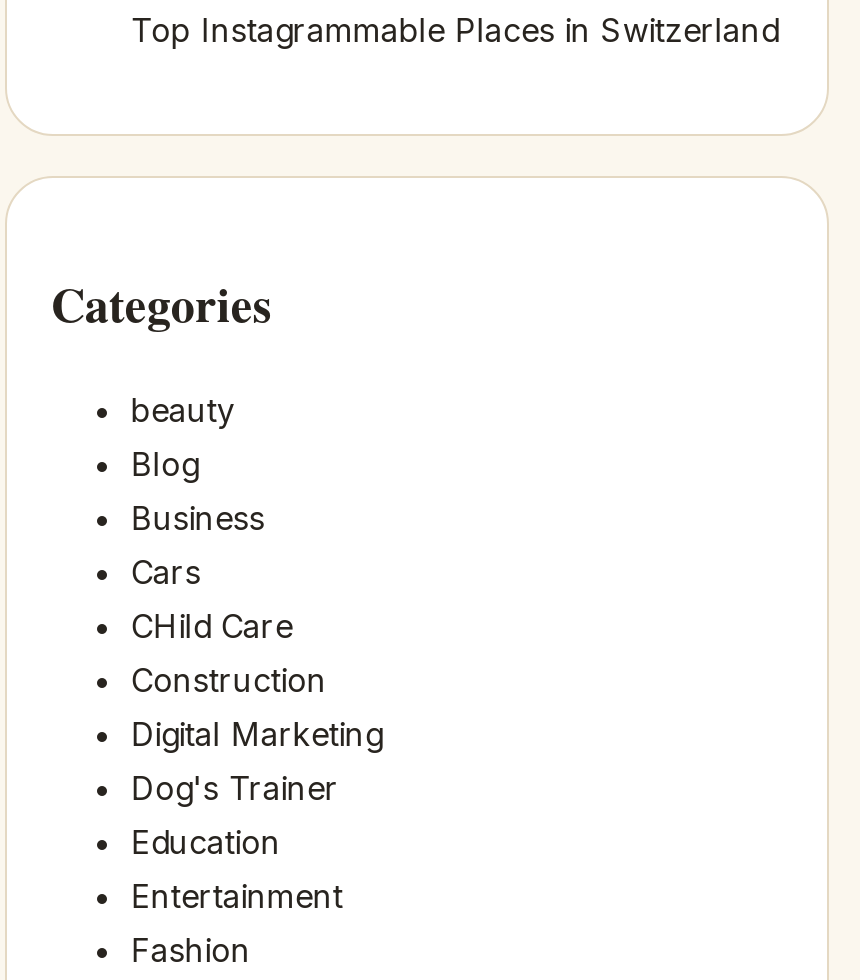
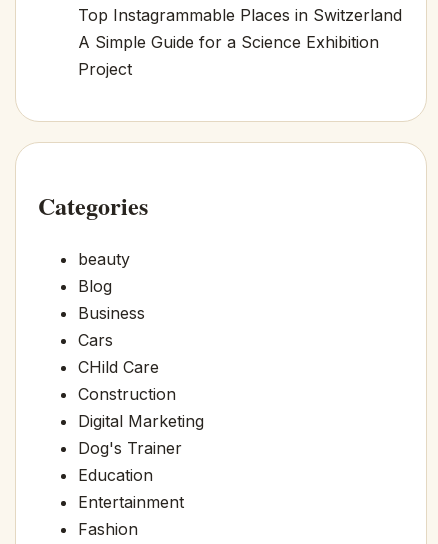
none -> [78,32,379,79] A Simple Guide for a Science Exhibition | Project

